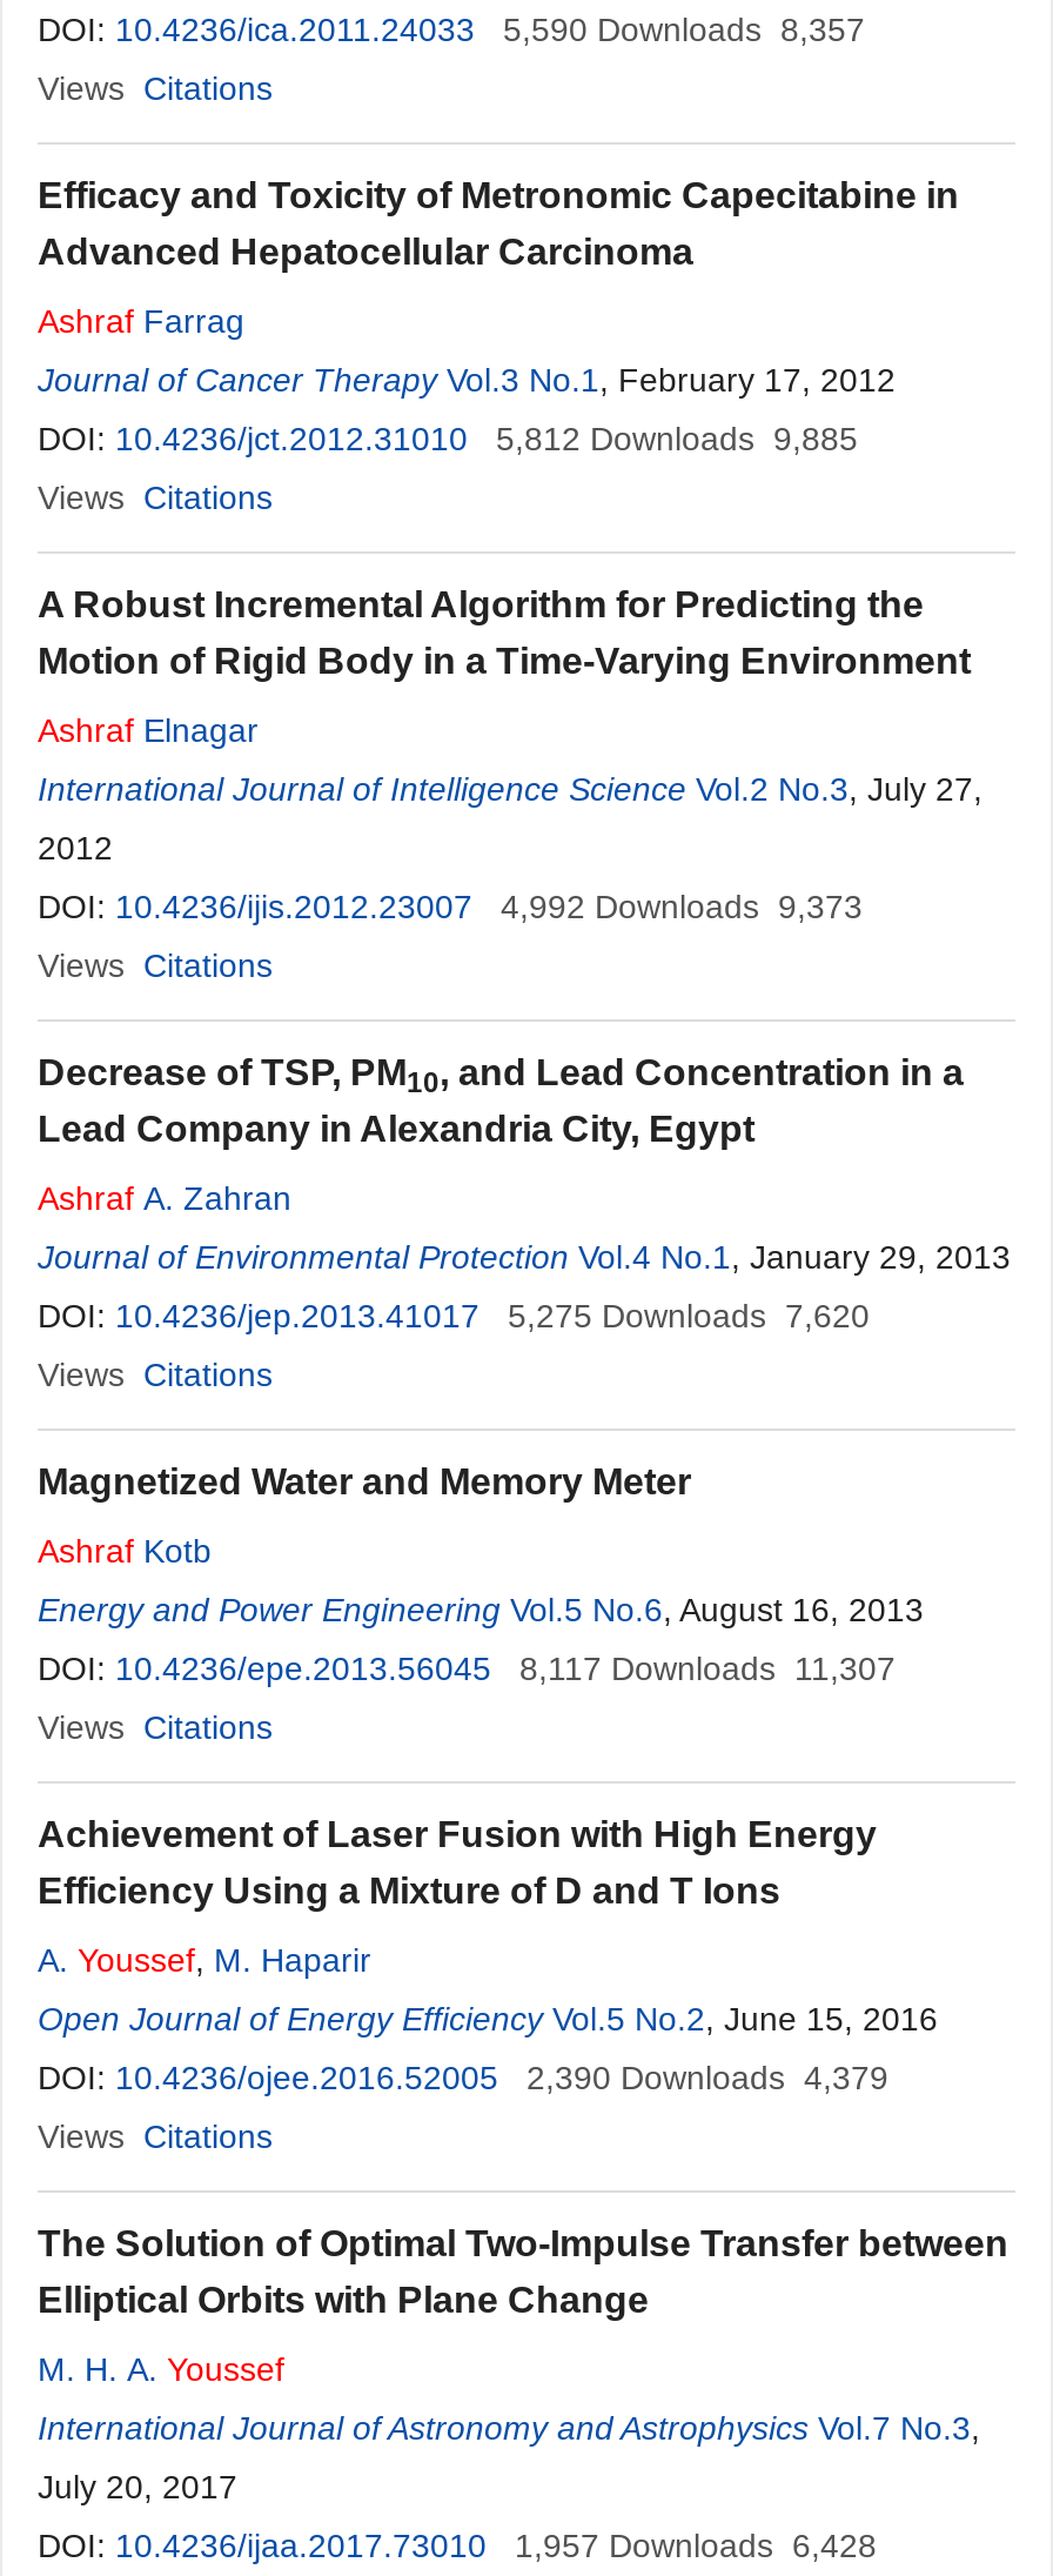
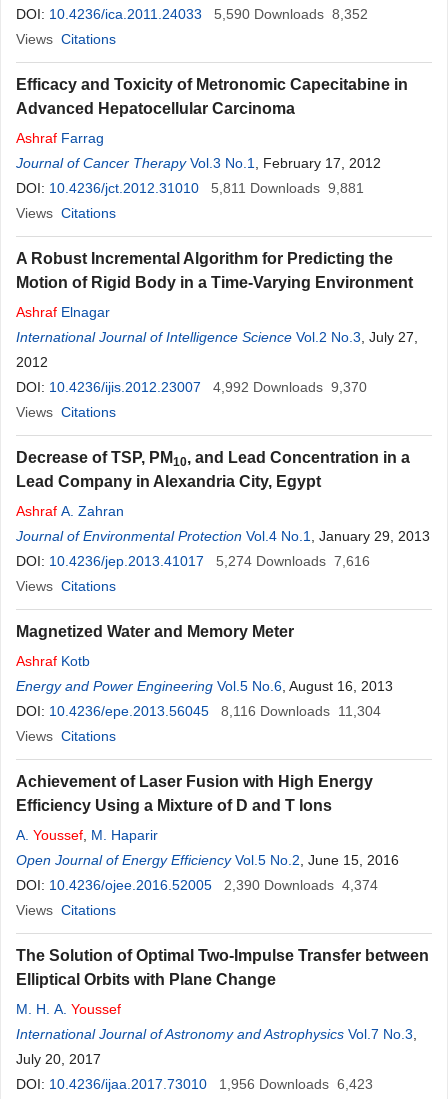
[38,11,865,48] DOI: 10.4236/ica.2011.24033 5,590 Downloads 8,357 -> [16,6,368,22] DOI: 10.4236/ica.2011.24033 5,590 Downloads 8,352
[38,420,858,457] DOI: 10.4236/jct.2012.31010 5,812 Downloads 9,885 -> [16,180,364,196] DOI: 10.4236/jct.2012.31010 5,811 Downloads 9,881
[38,888,863,925] DOI: 10.4236/ijis.2012.23007 4,992 Downloads 9,373 -> [16,379,367,395] DOI: 10.4236/ijis.2012.23007 4,992 Downloads 9,370
[38,1297,870,1334] DOI: 10.4236/jep.2013.41017 5,275 Downloads 7,620 -> [16,553,370,569] DOI: 10.4236/jep.2013.41017 5,274 Downloads 7,616
[38,1650,896,1687] DOI: 10.4236/epe.2013.56045 8,117 Downloads 11,307 -> [16,703,381,719] DOI: 10.4236/epe.2013.56045 8,116 Downloads 11,304
[38,2059,888,2096] DOI: 10.4236/ojee.2016.52005 2,390 Downloads 4,379 -> [16,877,378,893] DOI: 10.4236/ojee.2016.52005 2,390 Downloads 4,374
[38,2527,877,2564] DOI: 10.4236/ijaa.2017.73010 1,957 Downloads 6,428 -> [16,1076,373,1092] DOI: 10.4236/ijaa.2017.73010 1,956 Downloads 6,423

